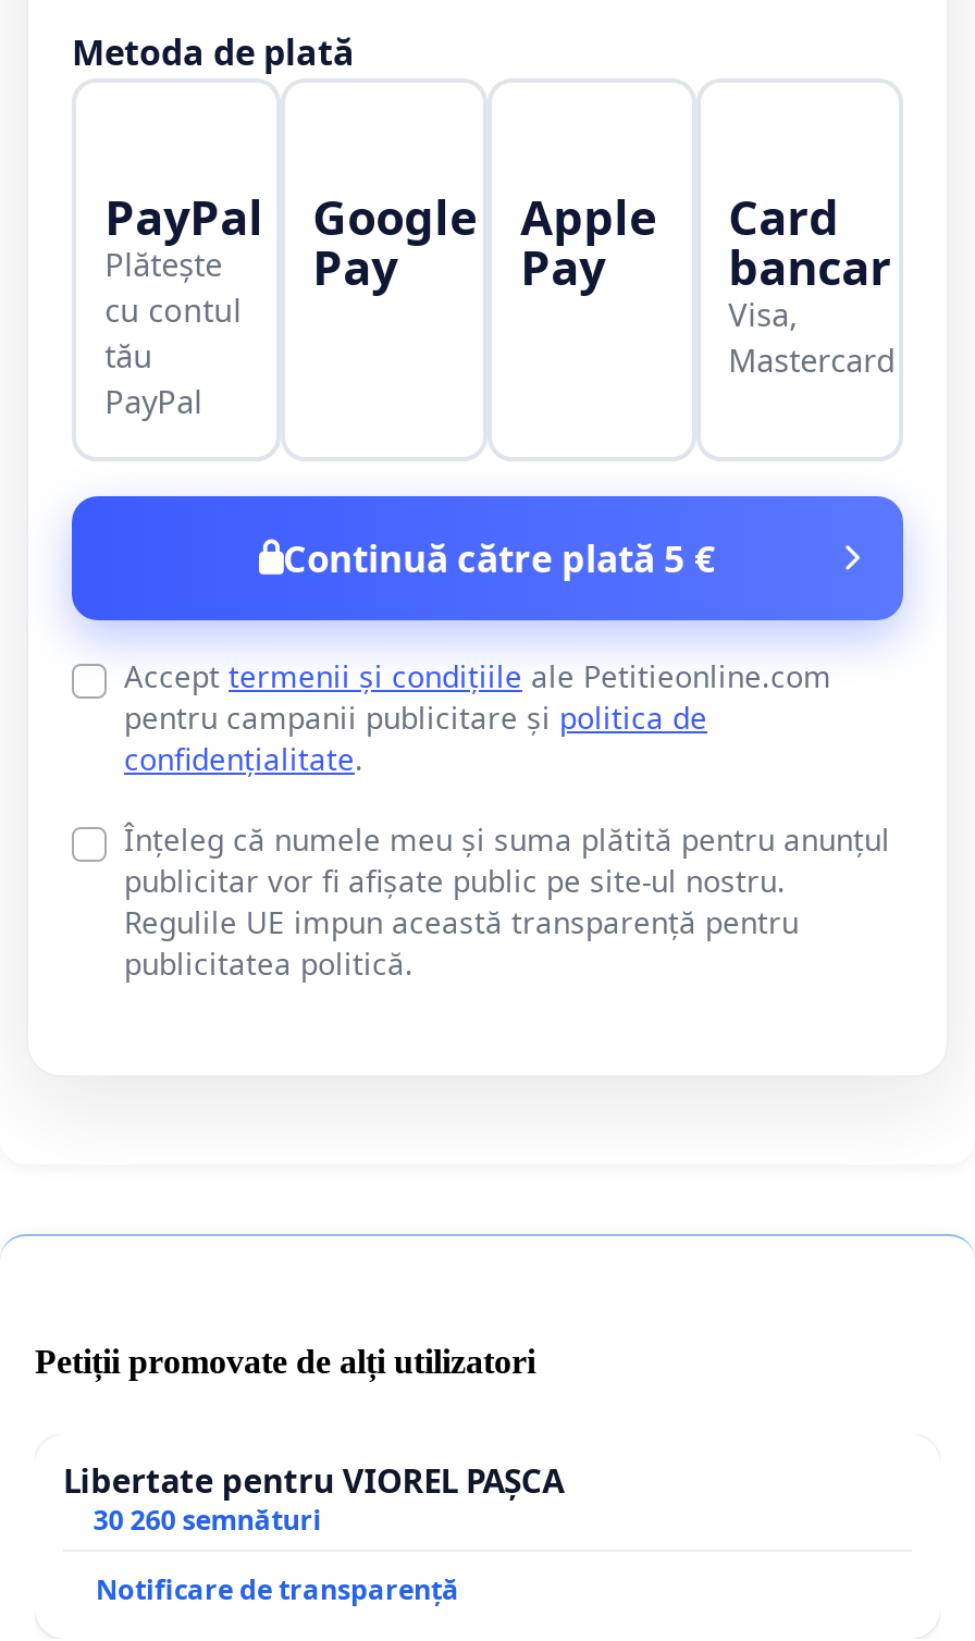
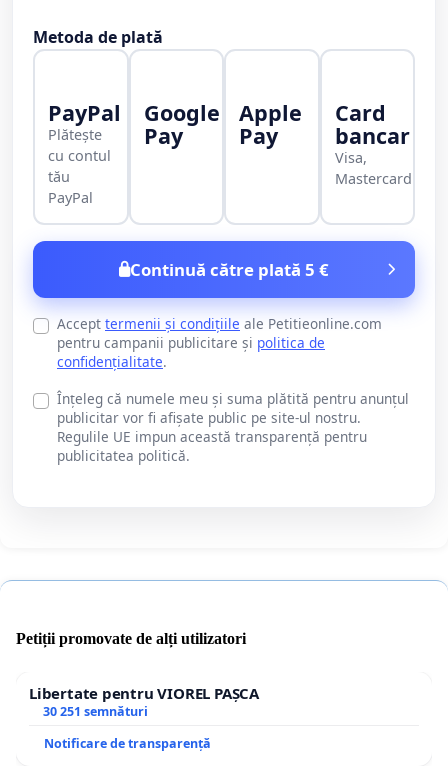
[93,1501,322,1538] 30 260 semnături -> [43,703,148,720] 30 251 semnături

